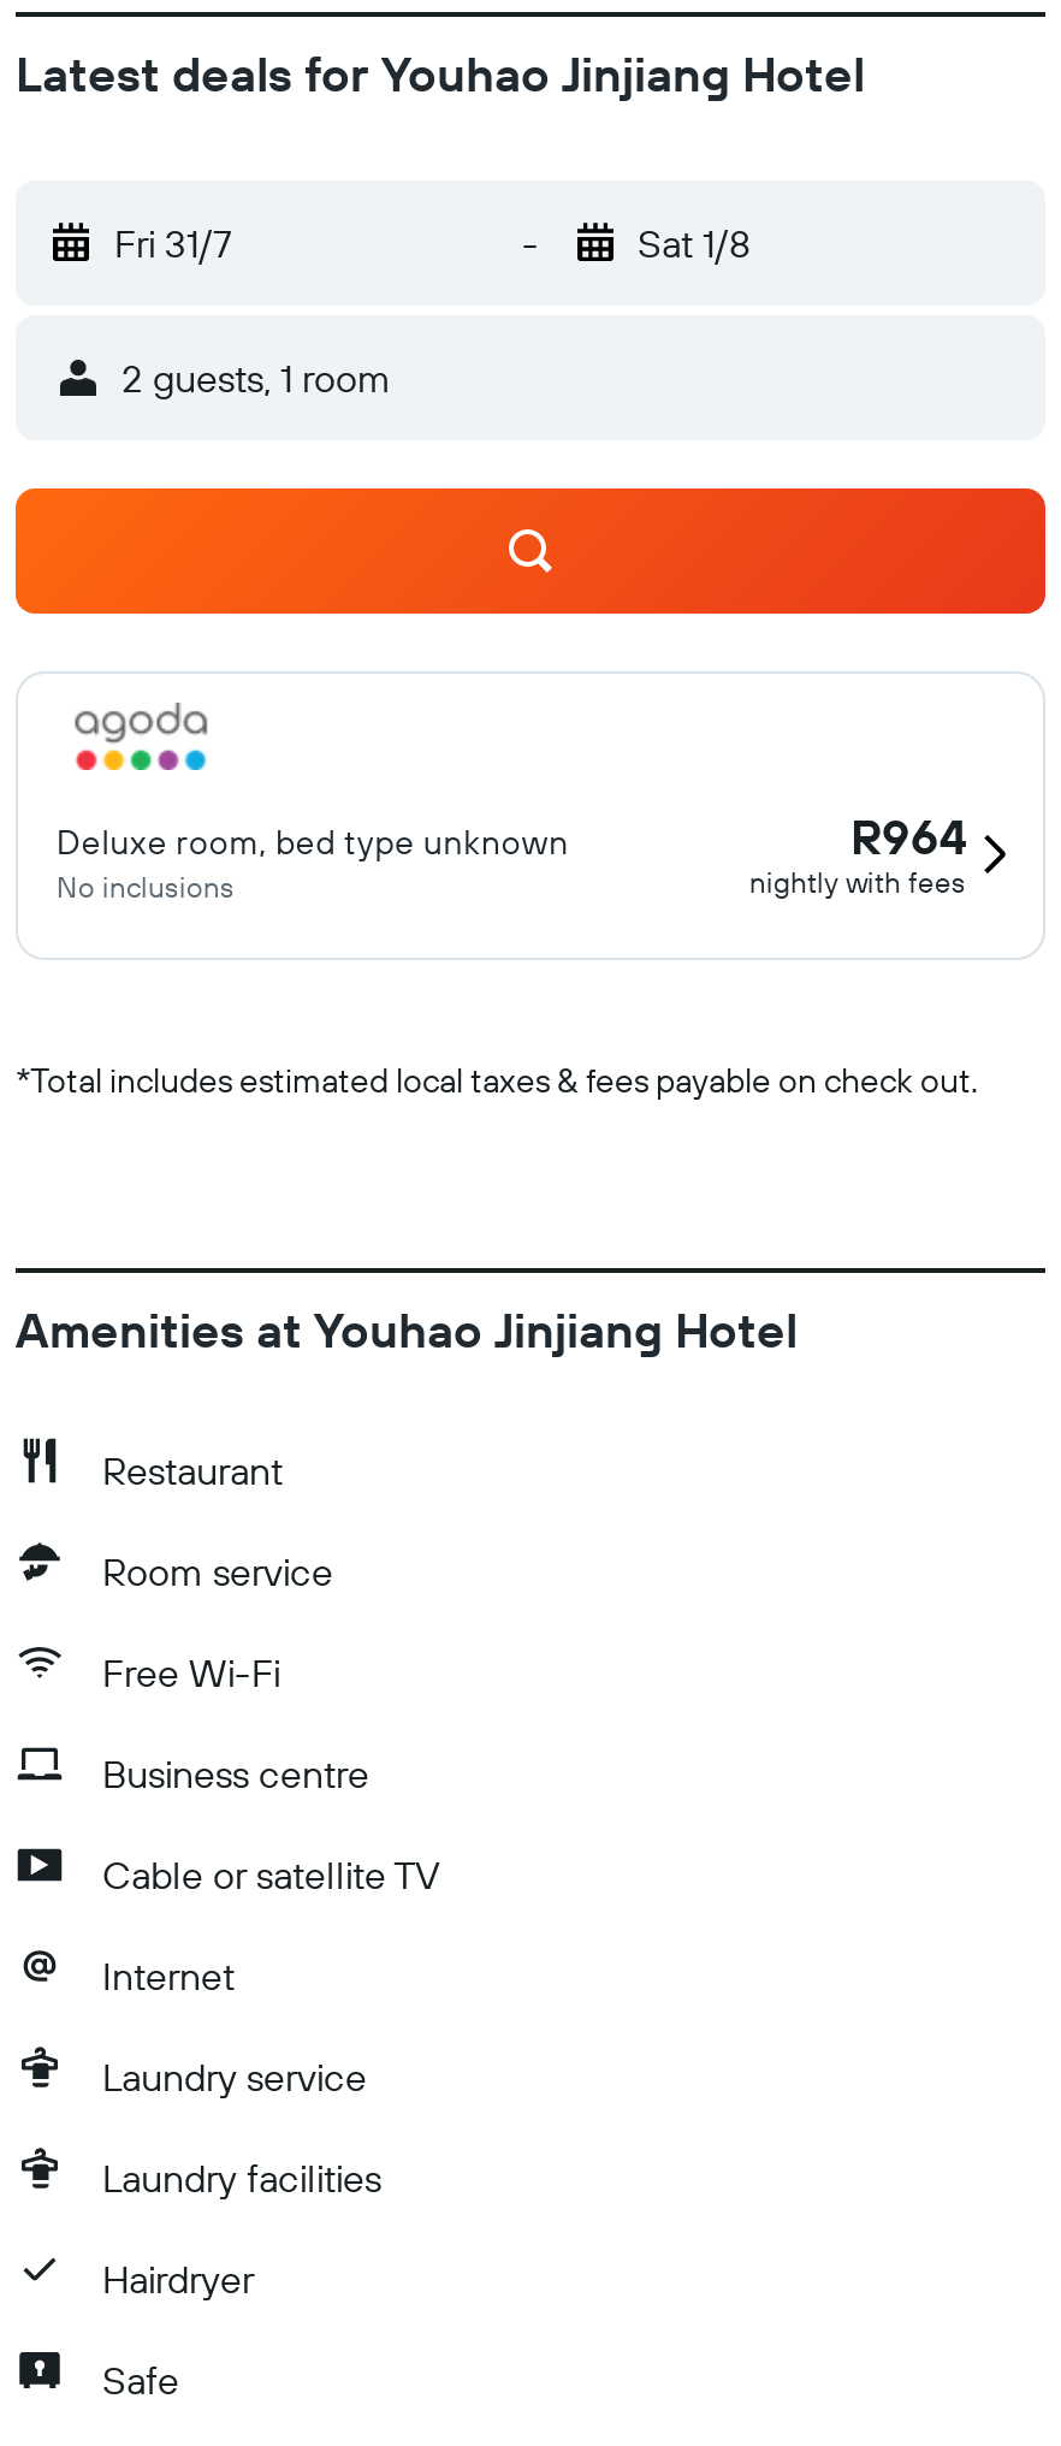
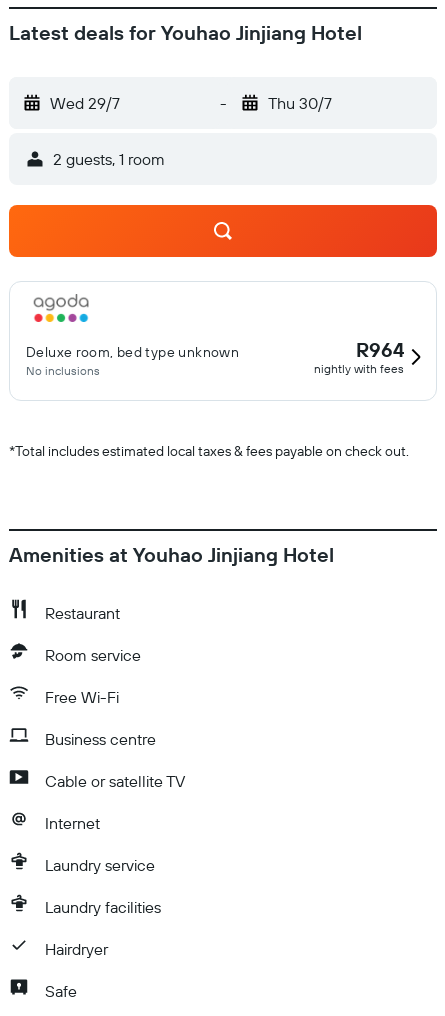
[114,219,232,267] Fri 31/7 -> [50,93,120,113] Wed 29/7
[638,219,751,267] Sat 1/8 -> [267,93,331,113] Thu 30/7

